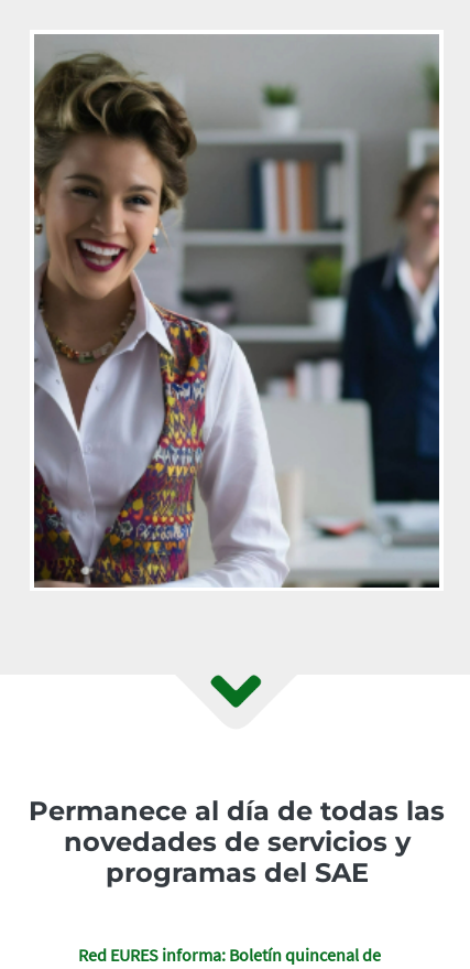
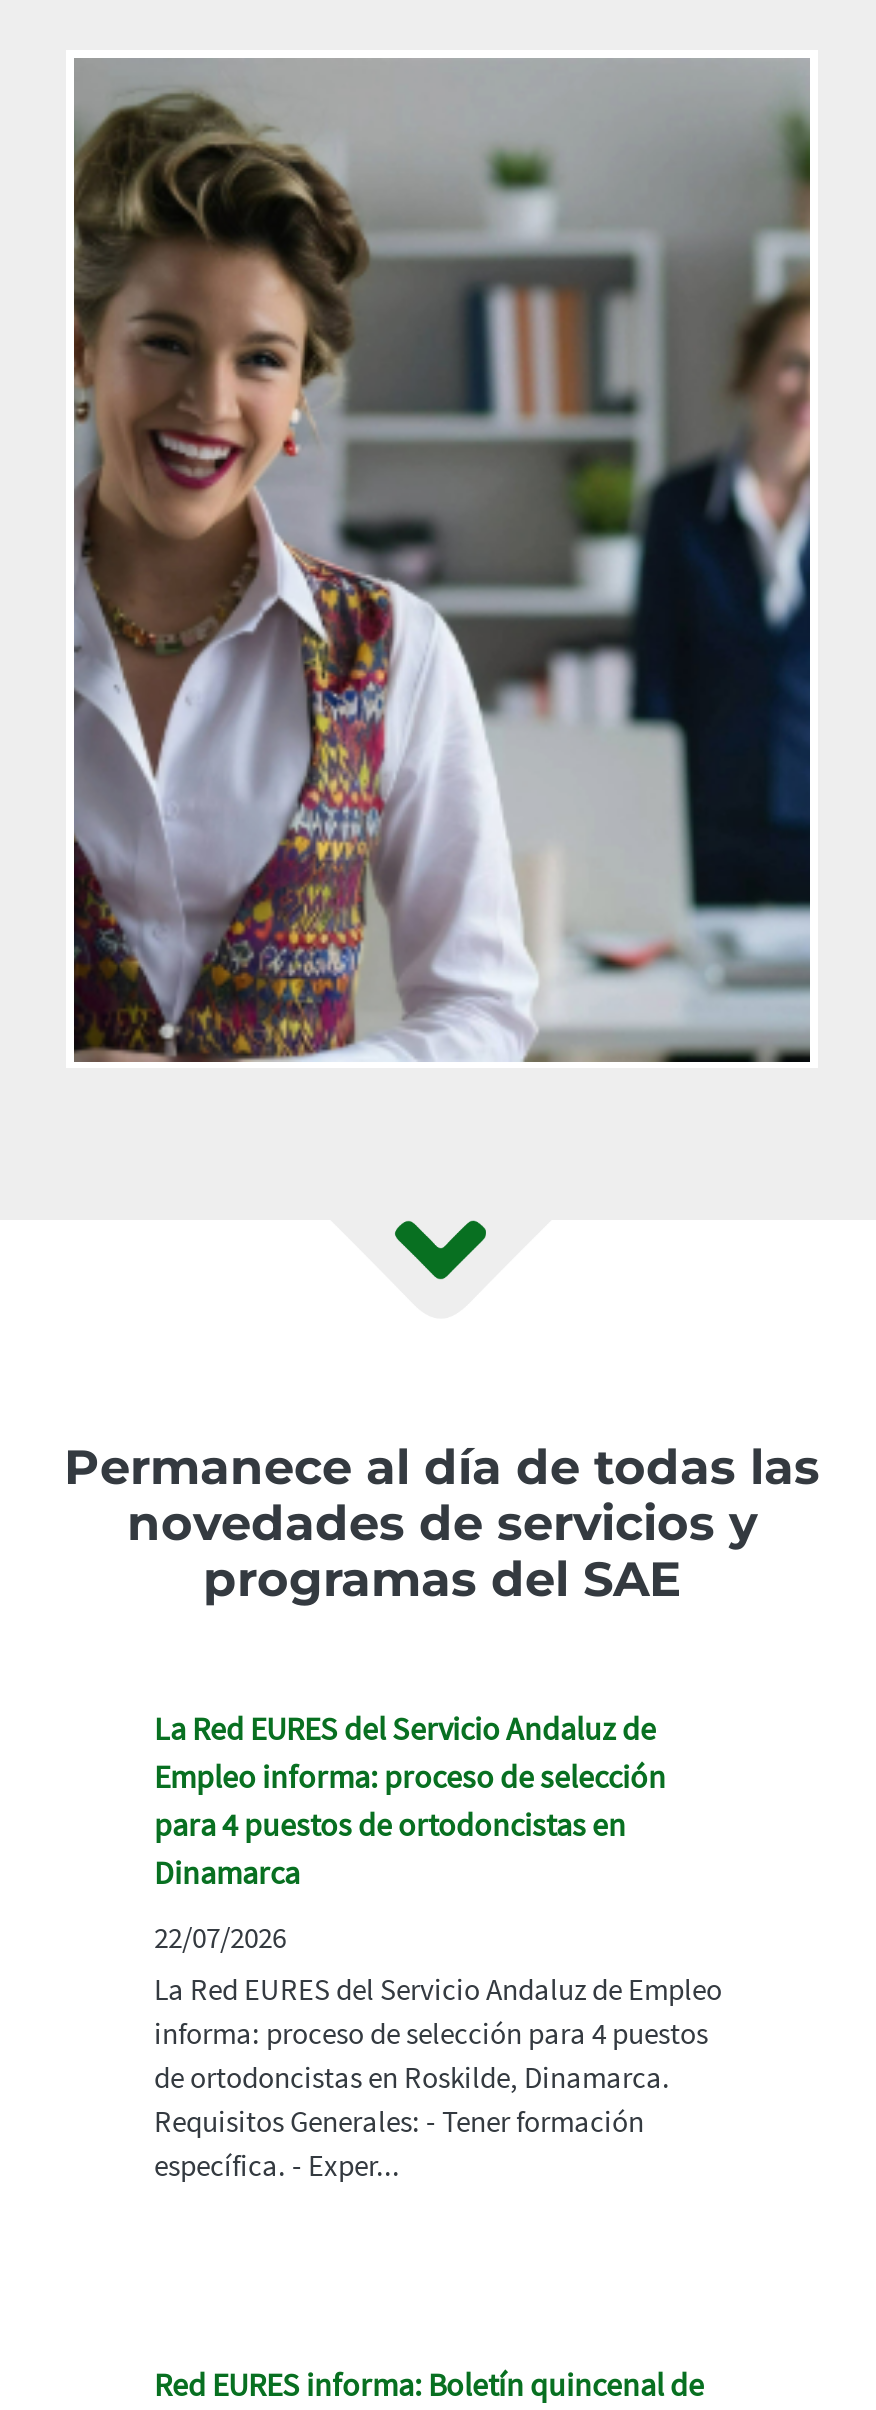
none -> [154,1708,722,2184] La Red EURES del Servicio Andaluz de | Empleo informa: proceso de selección | para 4 puestos de ortodoncistas en | Dinamarca | 22/07/2026 | La Red EURES del Servicio Andaluz de Empleo | informa: proceso de selección para 4 puestos | de ortodoncistas en Roskilde, Dinamarca. | Requisitos Generales: - Tener formación | específica. - Exper...

